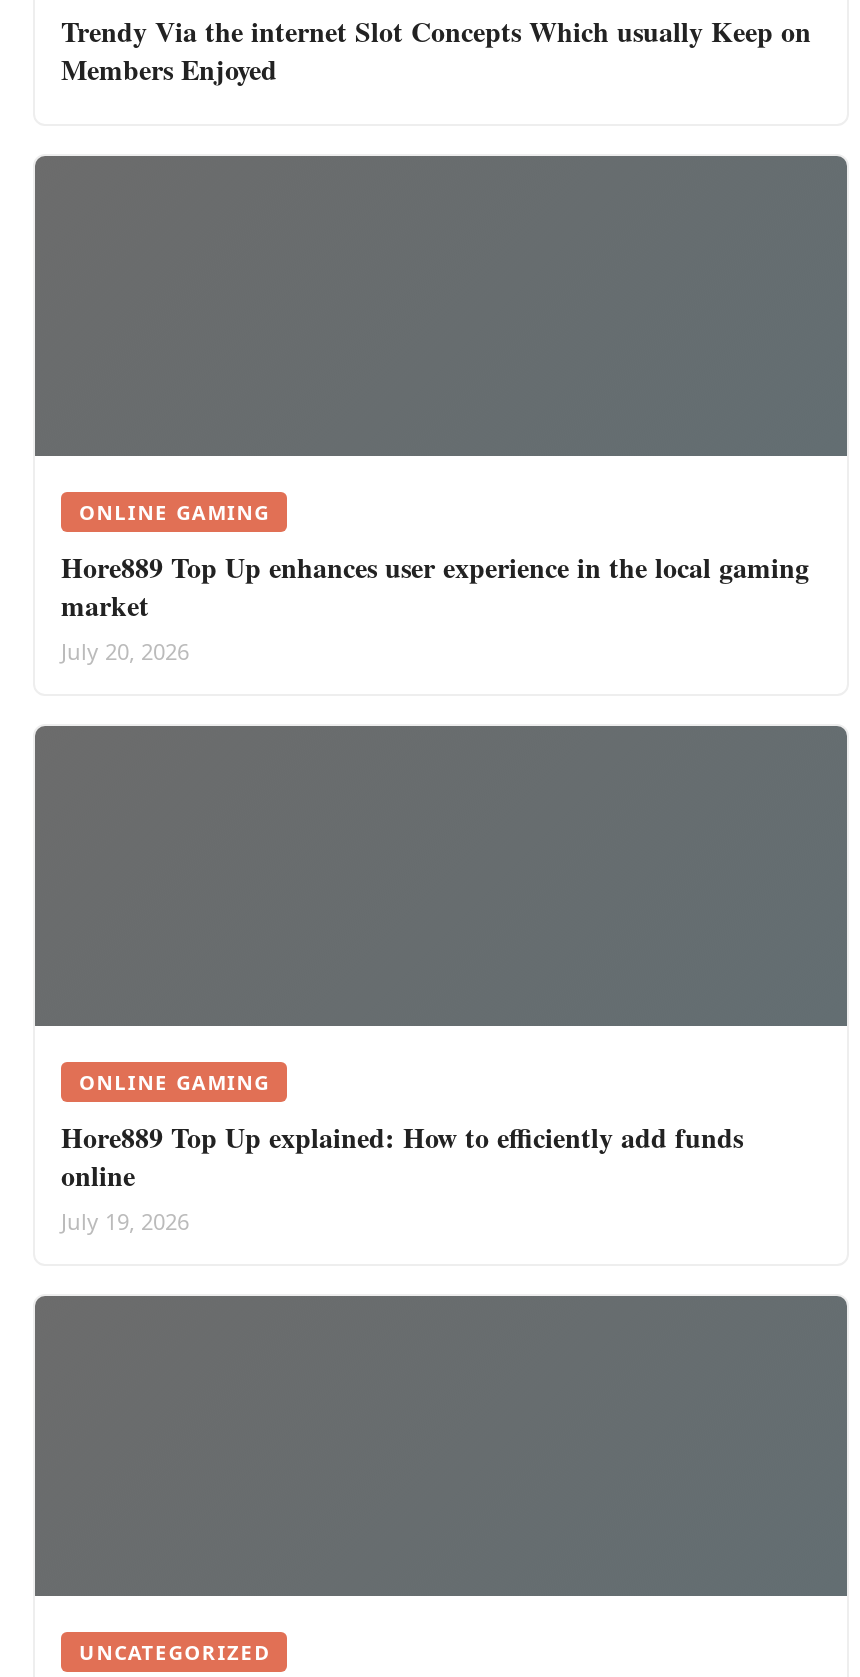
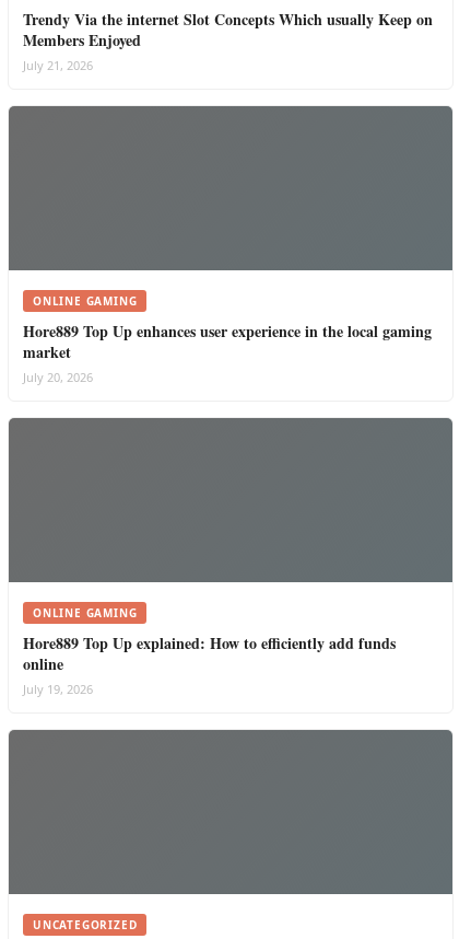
none -> [23,57,93,73] July 21, 2026

